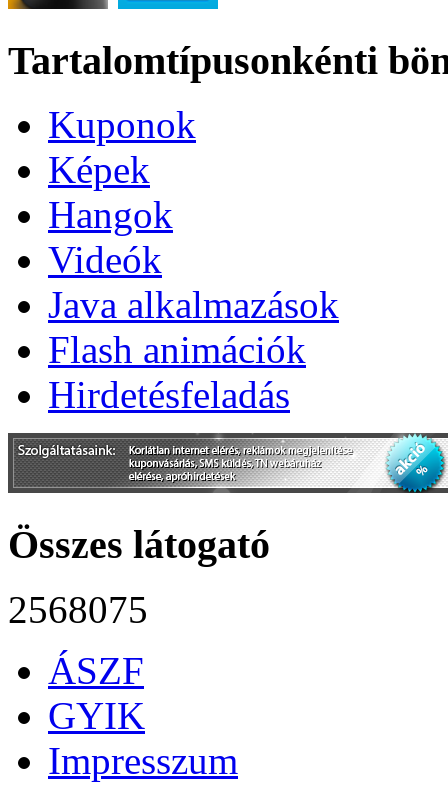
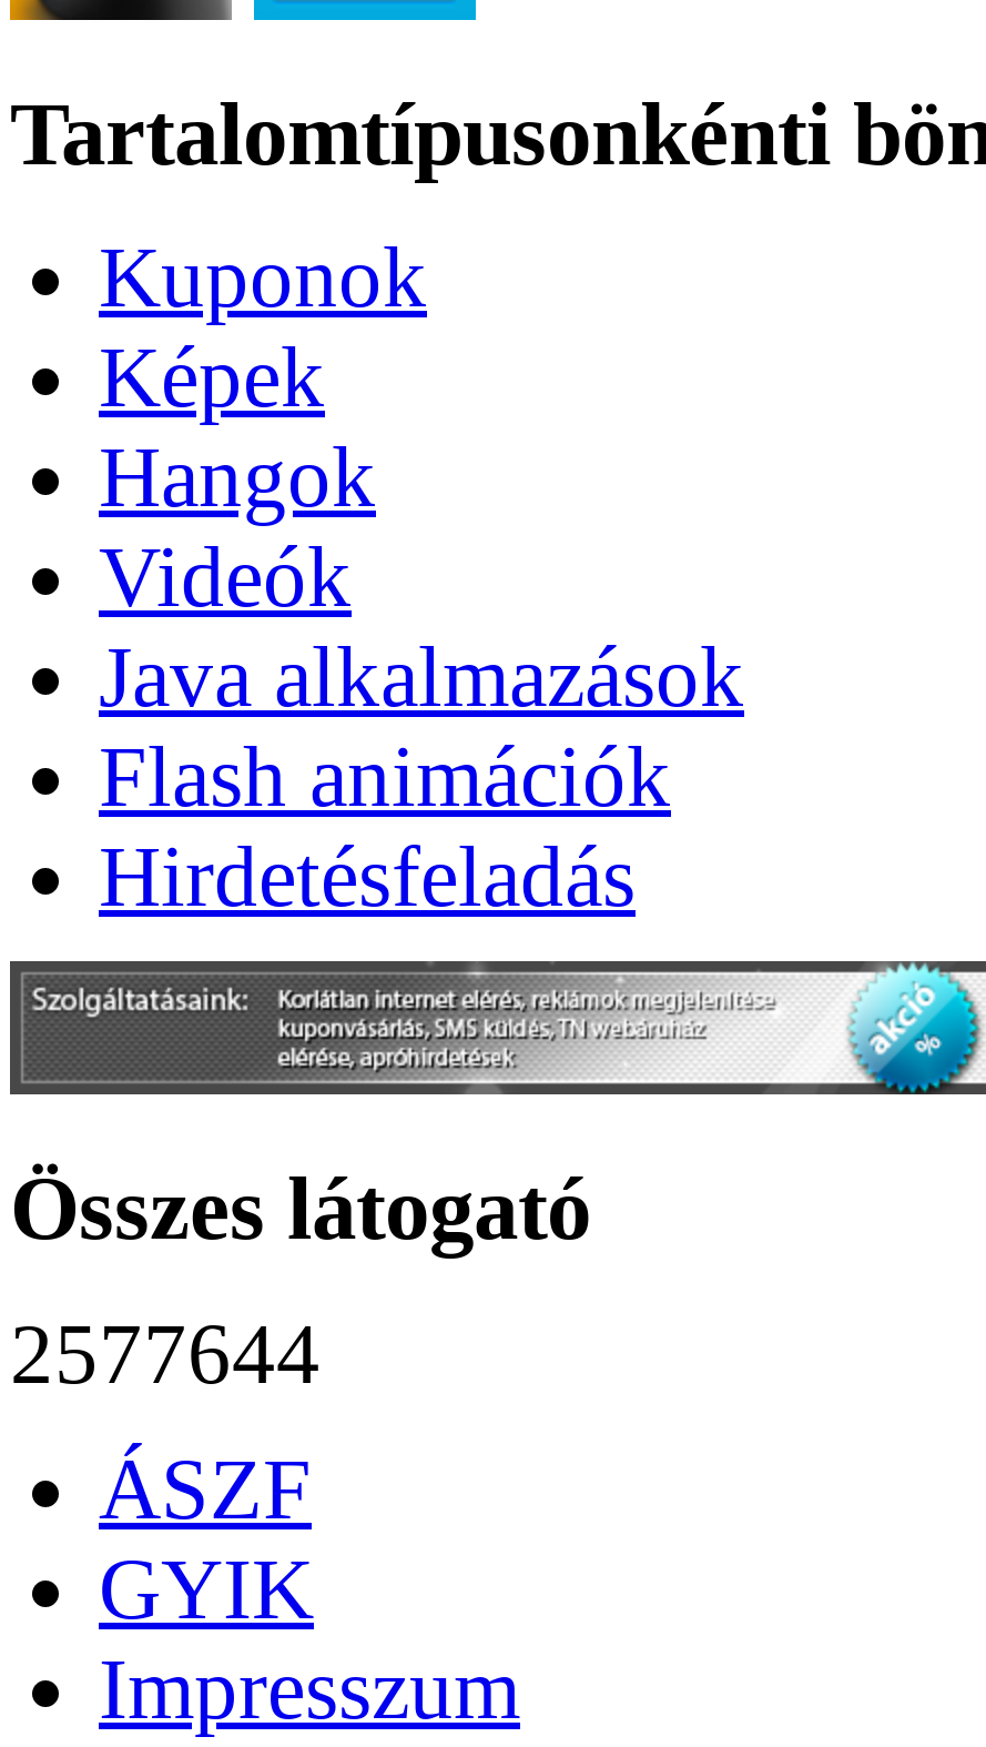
[8,588,148,631] 2568075 -> [10,1305,321,1400] 2577644

